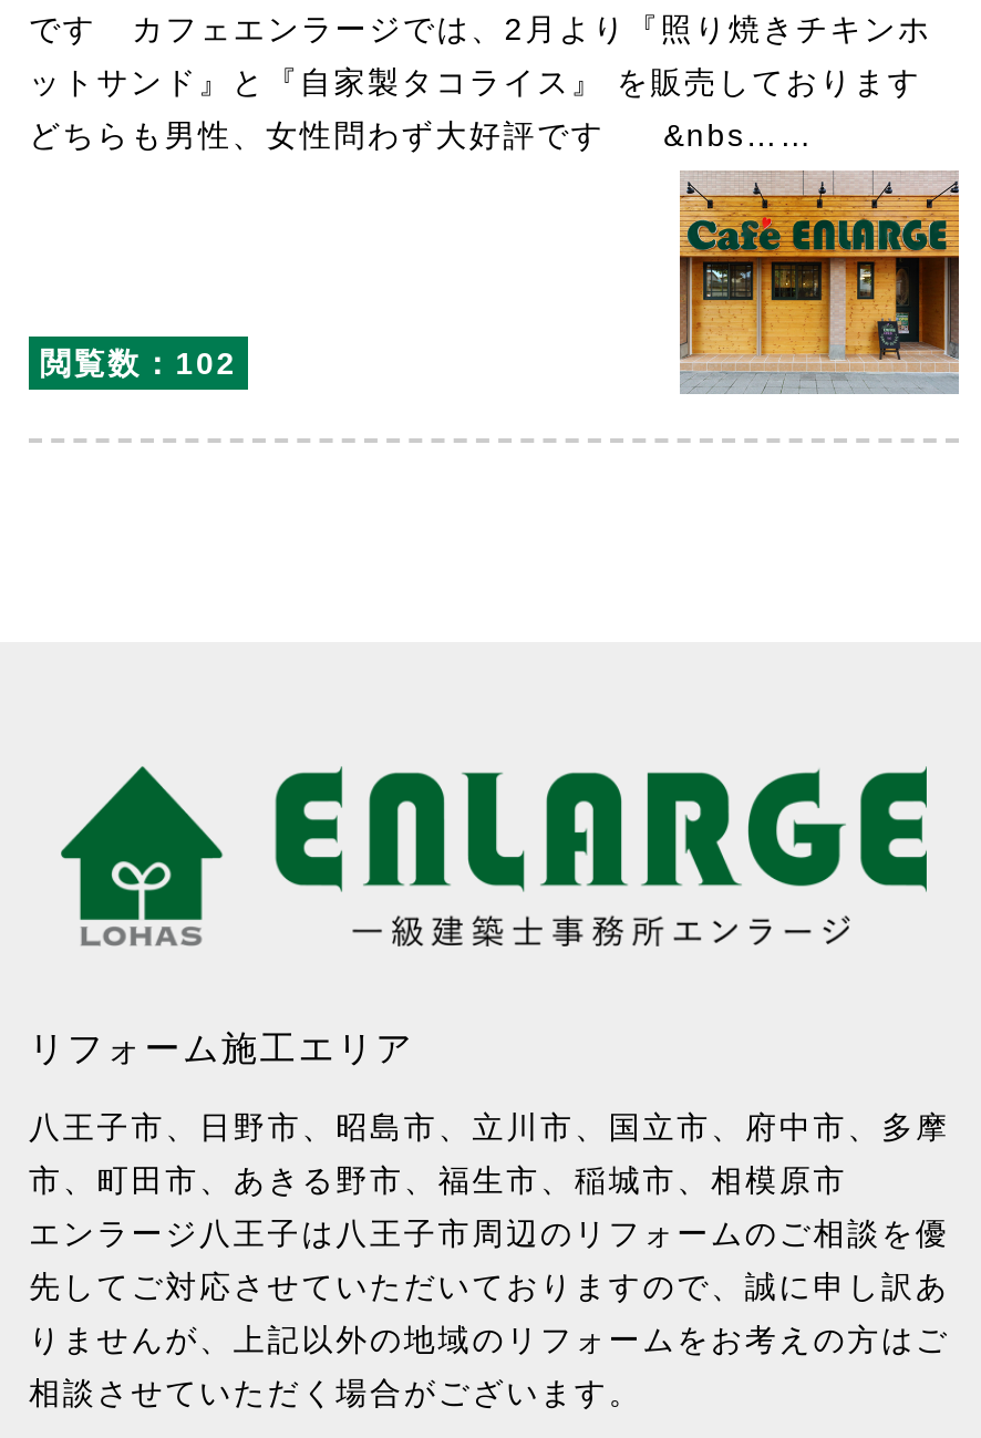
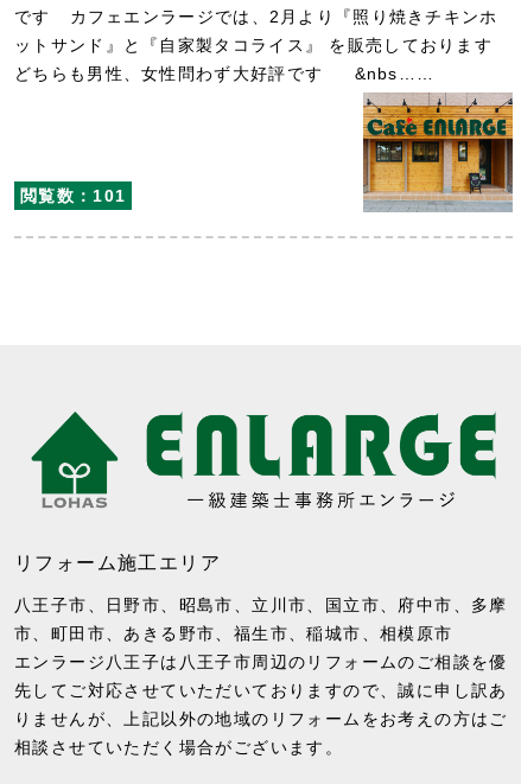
[40,345,237,380] 閲覧数：102 -> [20,186,126,205] 閲覧数：101

